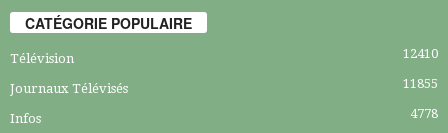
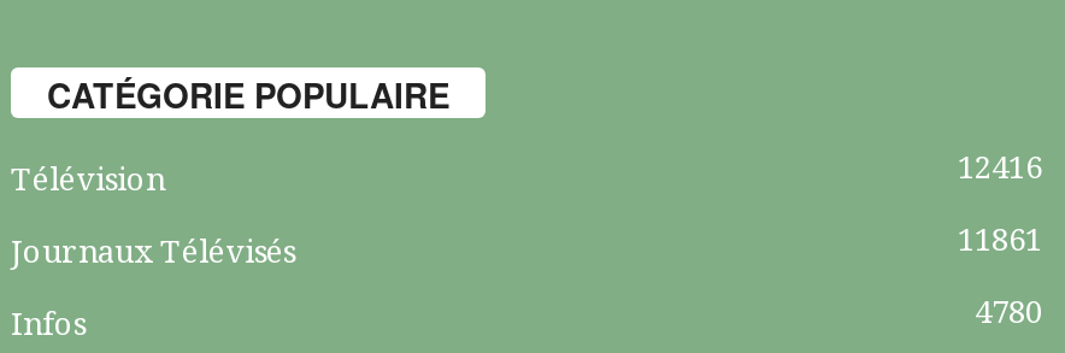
[403,46,438,61] 12410 -> [958,150,1042,186] 12416
[403,76,438,91] 11855 -> [958,222,1042,258] 11861
[410,106,438,121] 4778 -> [975,294,1042,330] 4780

